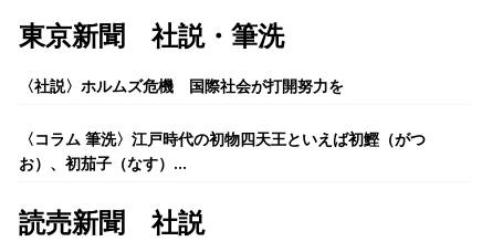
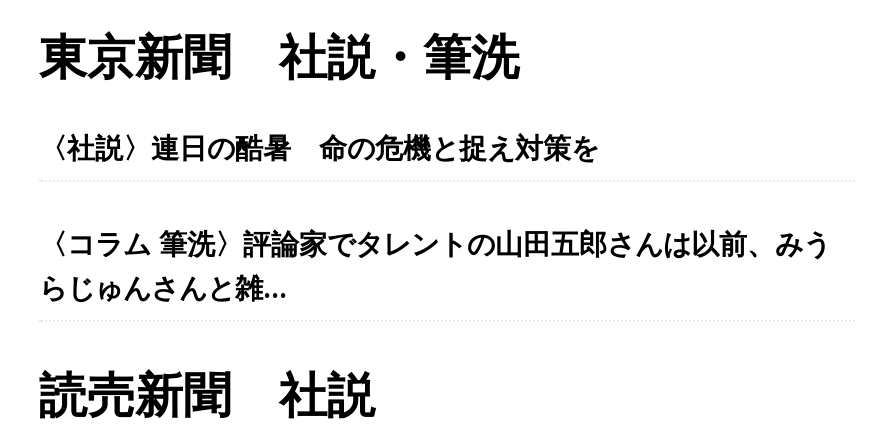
[19,75,344,96] 〈社説〉ホルムズ危機 国際社会が打開努力を -> [39,127,599,165] 〈社説〉連日の酷暑 命の危機と捉え対策を
[19,128,426,173] 〈コラム 筆洗〉江戸時代の初物四天王といえば初鰹（がつ | お）、初茄子（なす）… -> [39,223,831,305] 〈コラム 筆洗〉評論家でタレントの山田五郎さんは以前、みう | らじゅんさんと雑…

